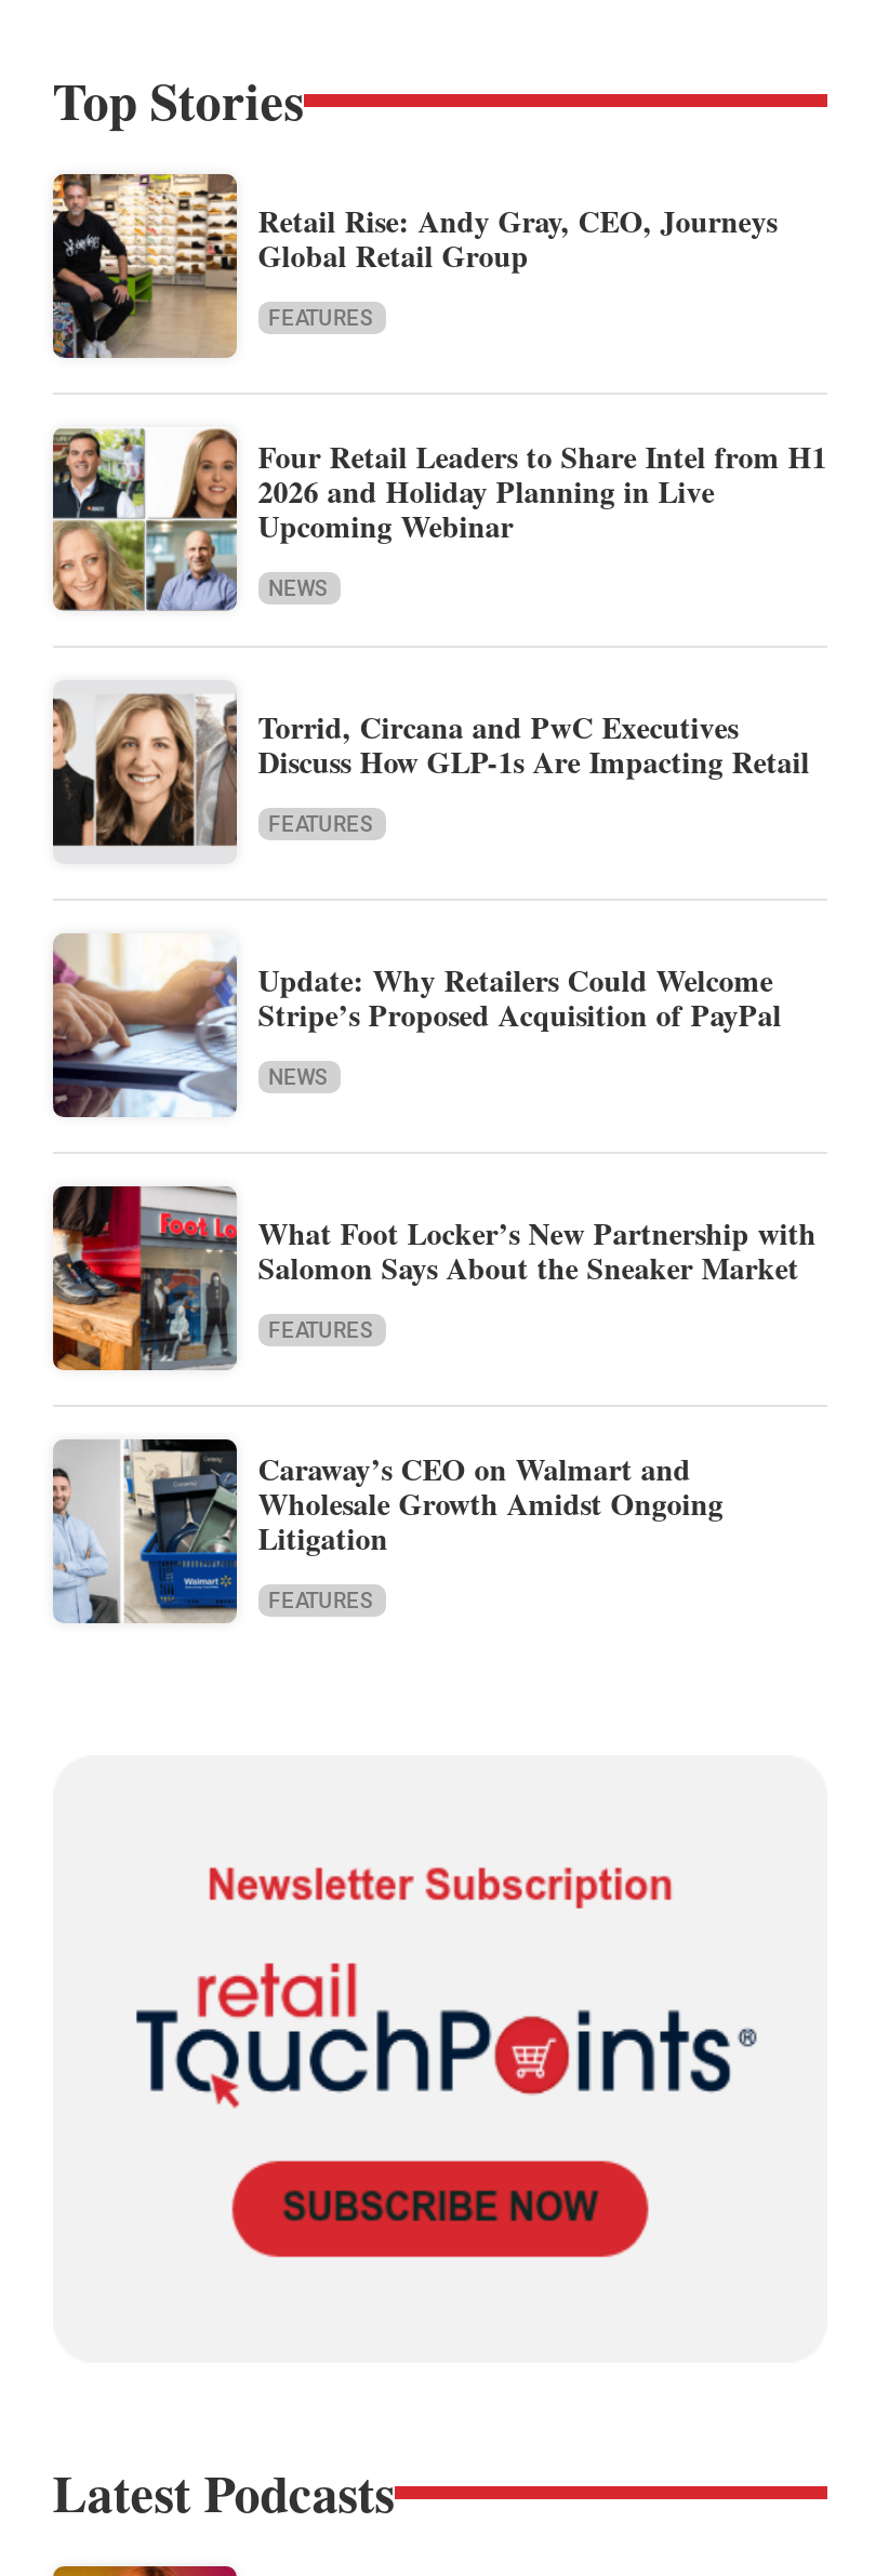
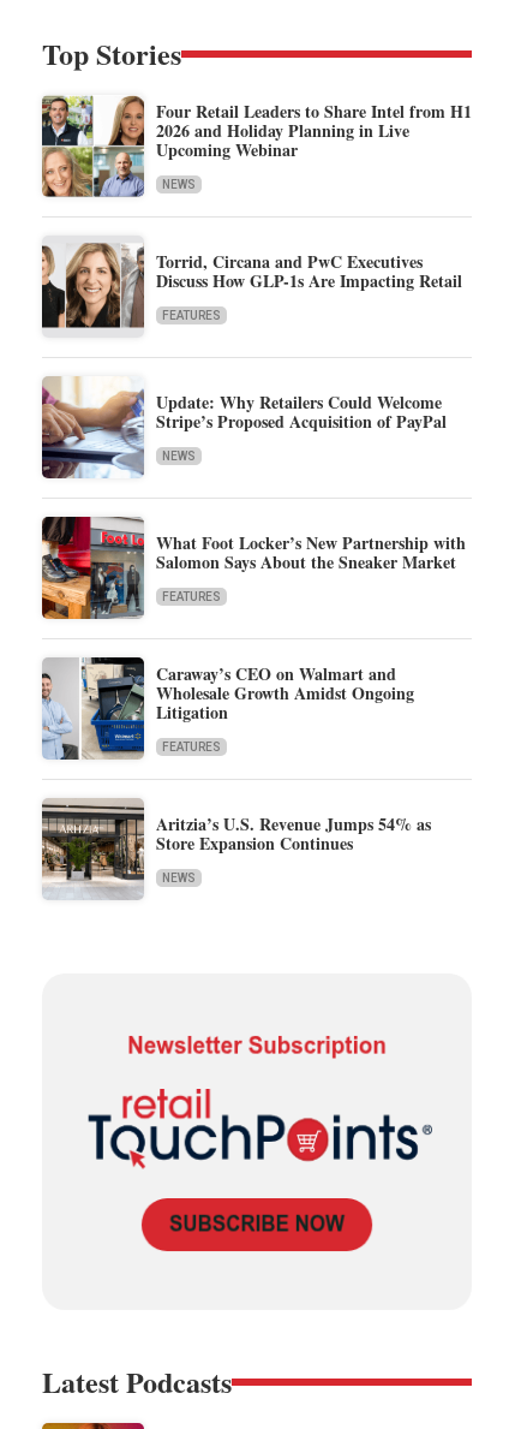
[51,172,777,358] [image] | Retail Rise: Andy Gray, CEO, Journeys | Global Retail Group | FEATURES -> none
moved [49,425,827,1613] -> [40,94,472,754]: [image] | Four Retail Leaders to Share Intel from H1 | 2026 and Holiday Planning in Live | ... | Litigation | FEATURES
none -> [41,798,431,899] [image] | Aritzia’s U.S. Revenue Jumps 54% as | Store Expansion Continues | NEWS

